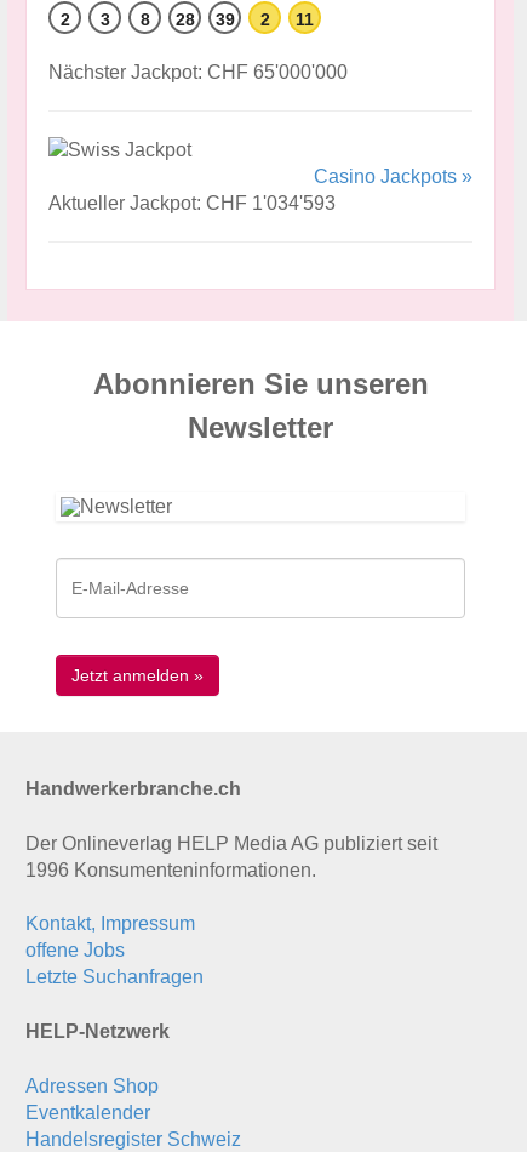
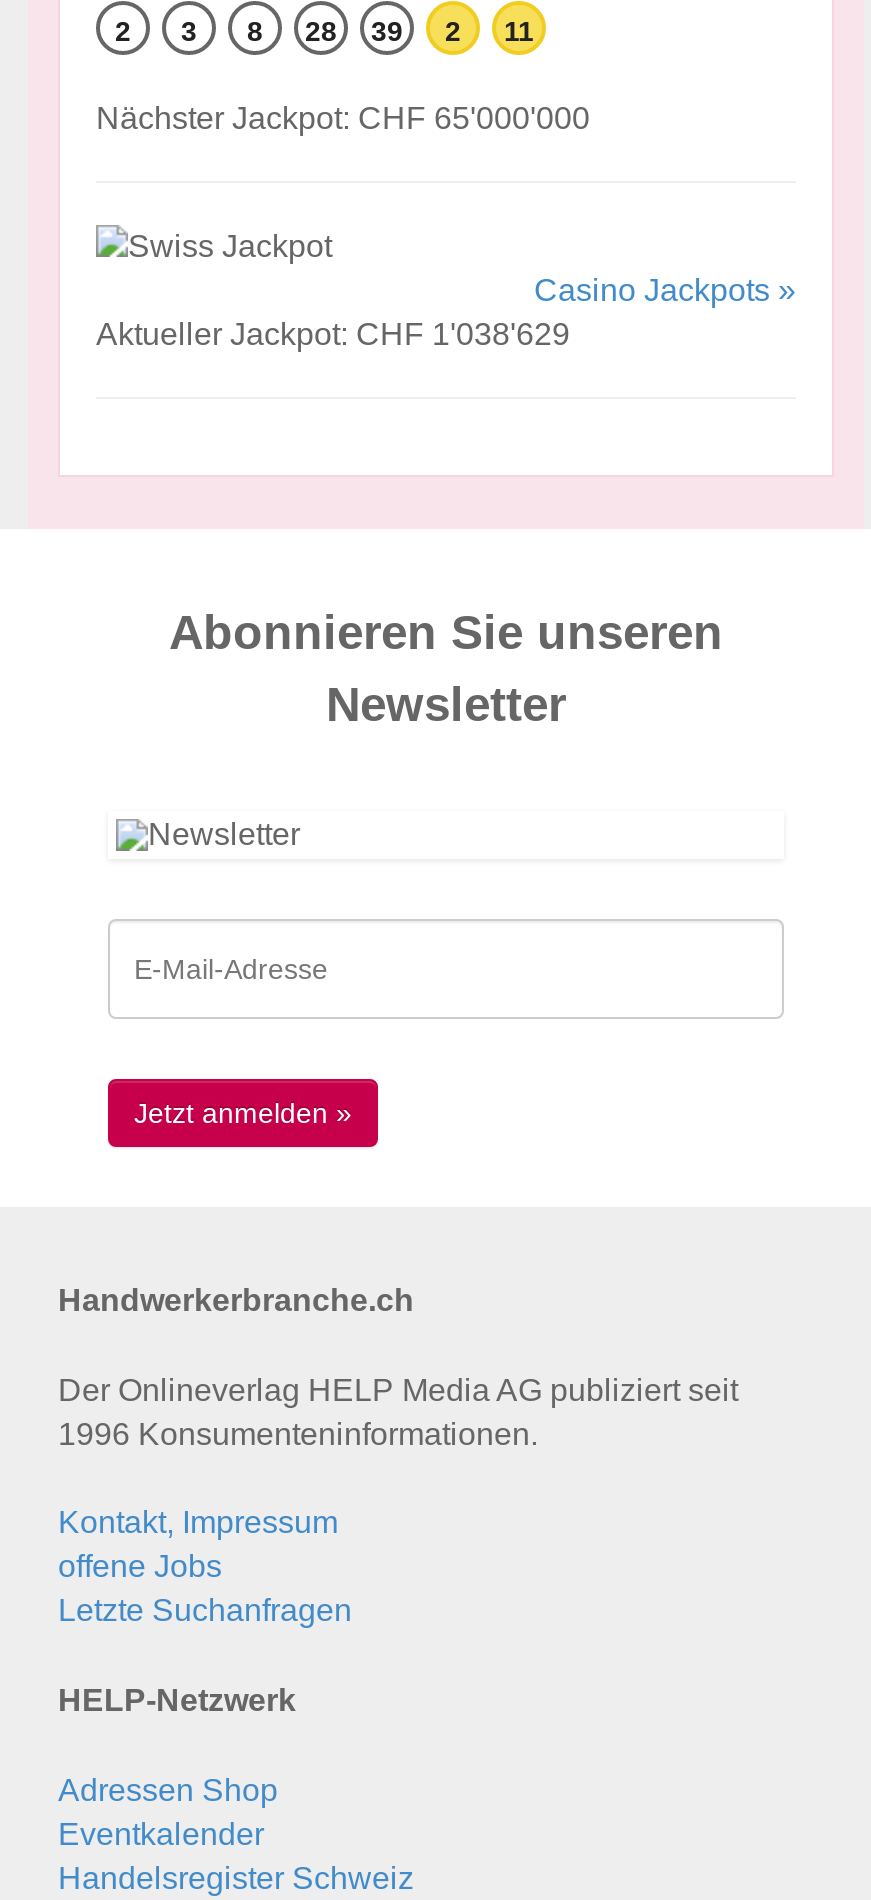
[48,192,336,213] Aktueller Jackpot: CHF 1'034'593 -> [96,317,570,351] Aktueller Jackpot: CHF 1'038'629

